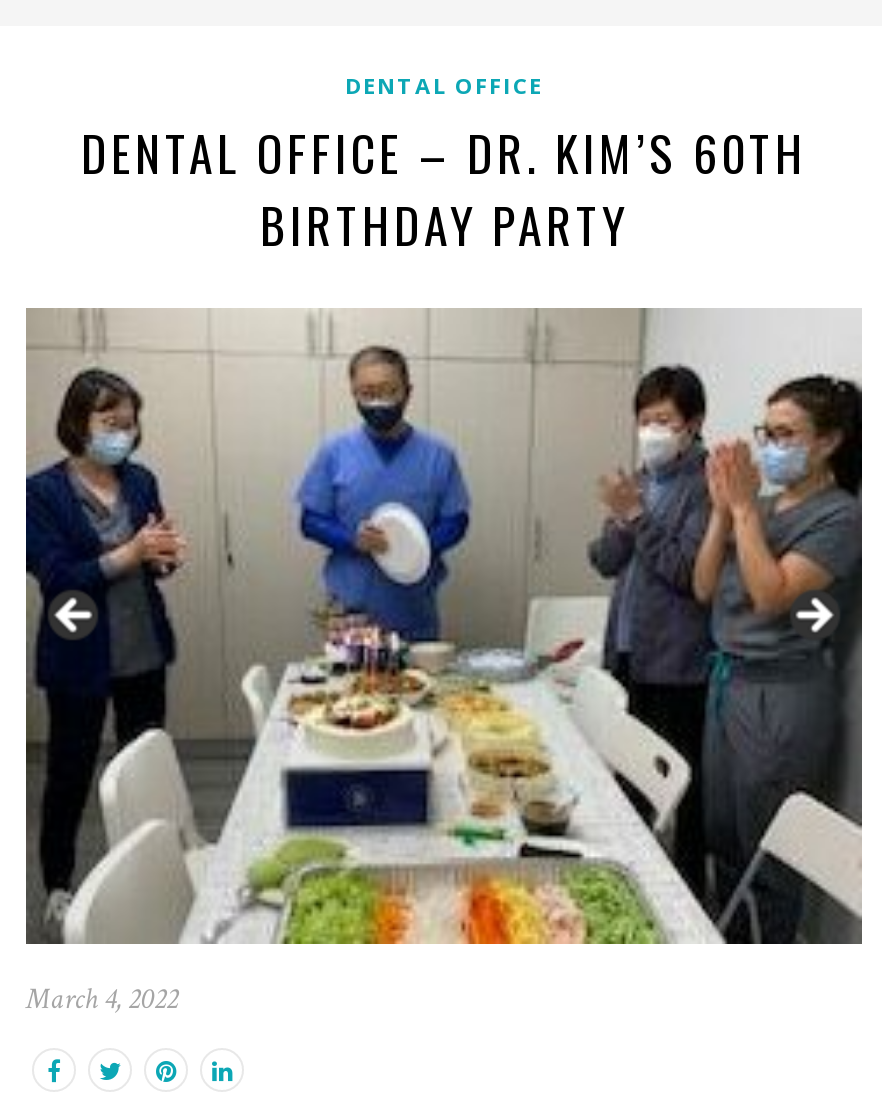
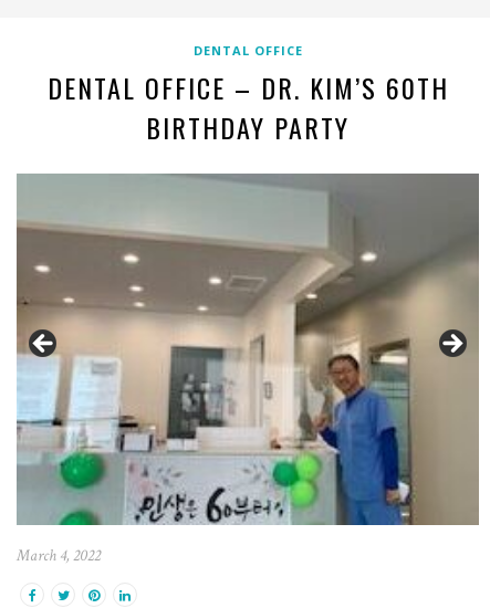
[24,308,864,946] [image] -> [15,174,480,526] [image]

